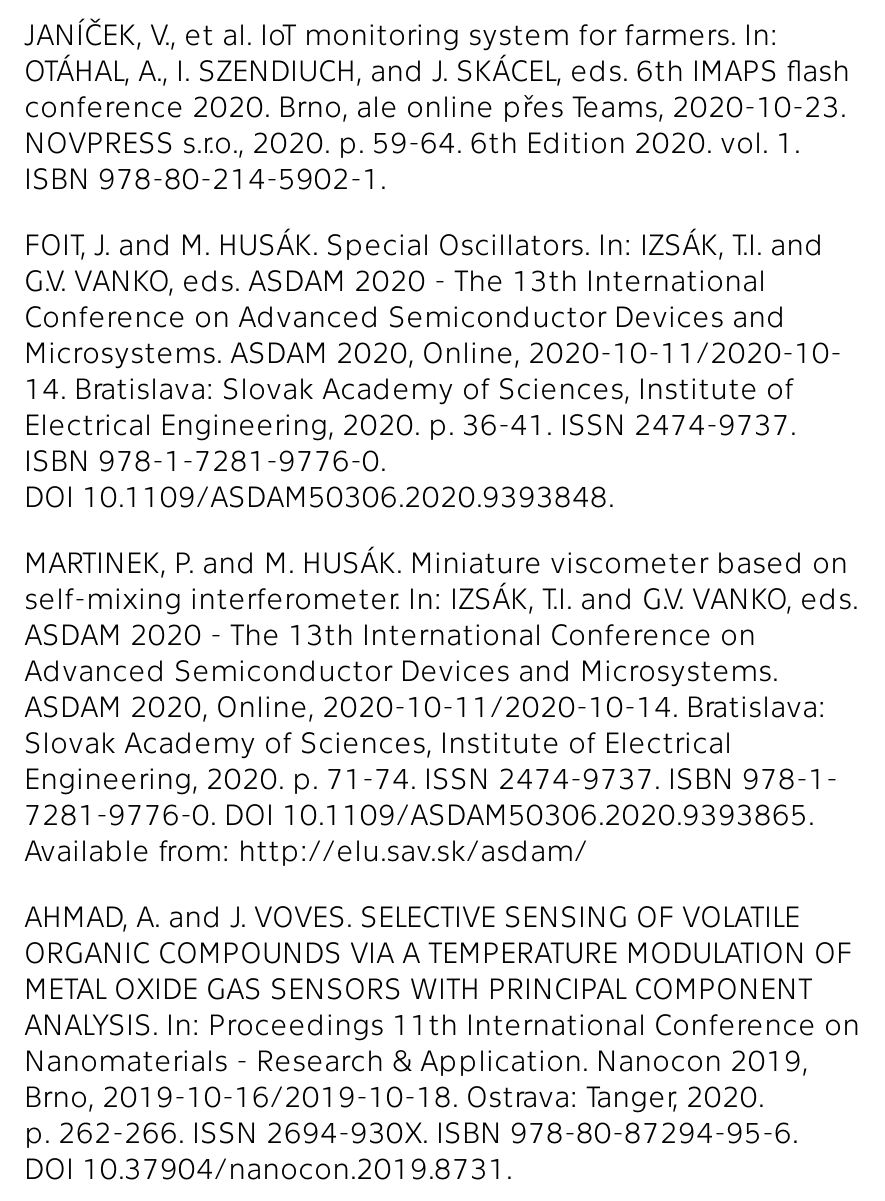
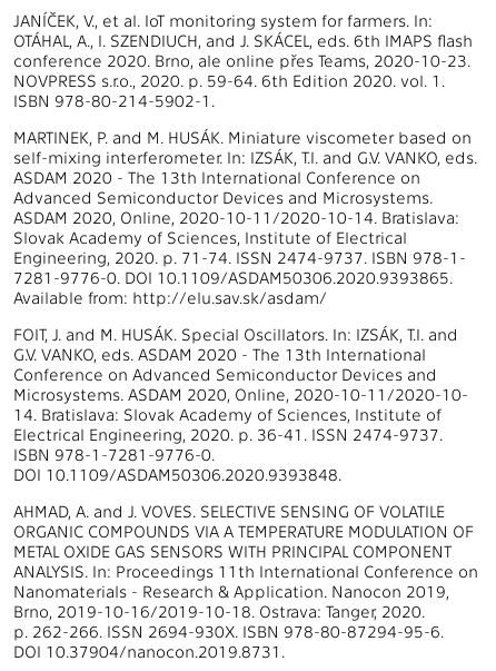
moved [24,225,842,513] -> [13,324,468,484]: FOIT, J. and M. HUSÁK. Special Oscillators. In: IZSÁK, T.I. and | G.V. VANKO, eds. ASDAM 2020 - The 13th International | Conference on Advanced Semiconductor Devices and | Microsystems. ASDAM 2020, Online, 2020-10-11/2020-10- | 14. Bratislava: Slovak Academy of Sciences, Institute of | Electrical Engineering, 2020. p. 36-41. ISSN 2474-9737. | ISBN 978-1-7281-9776-0. | DOI 10.1109/ASDAM50306.2020.9393848.
moved [24,543,858,867] -> [13,127,477,307]: MARTINEK, P. and M. HUSÁK. Miniature viscometer based on | self-mixing interferometer. In: IZSÁK, T.I. and G.V. VANKO, eds. | ASDAM 2020 - The 13th International Conference on | ... | 7281-9776-0. DOI 10.1109/ASDAM50306.2020.9393865. | Available from: http://elu.sav.sk/asdam/

